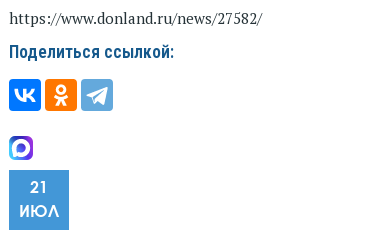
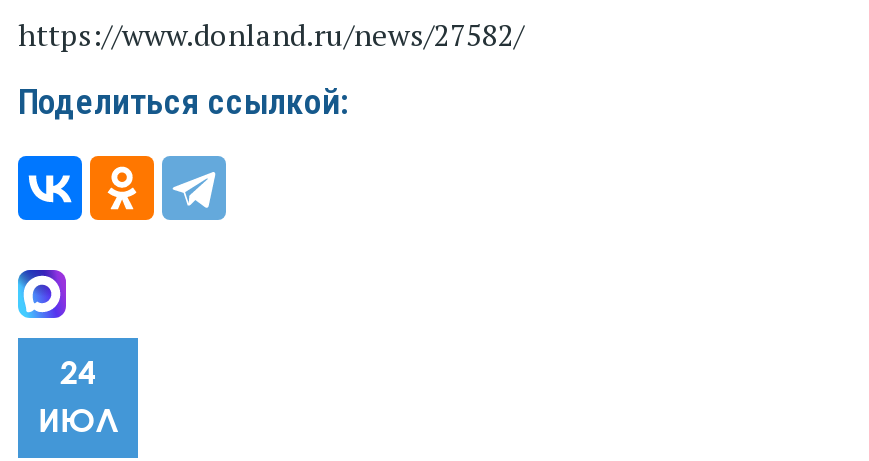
[30,177,48,197] 21 -> [60,352,96,392] 24

